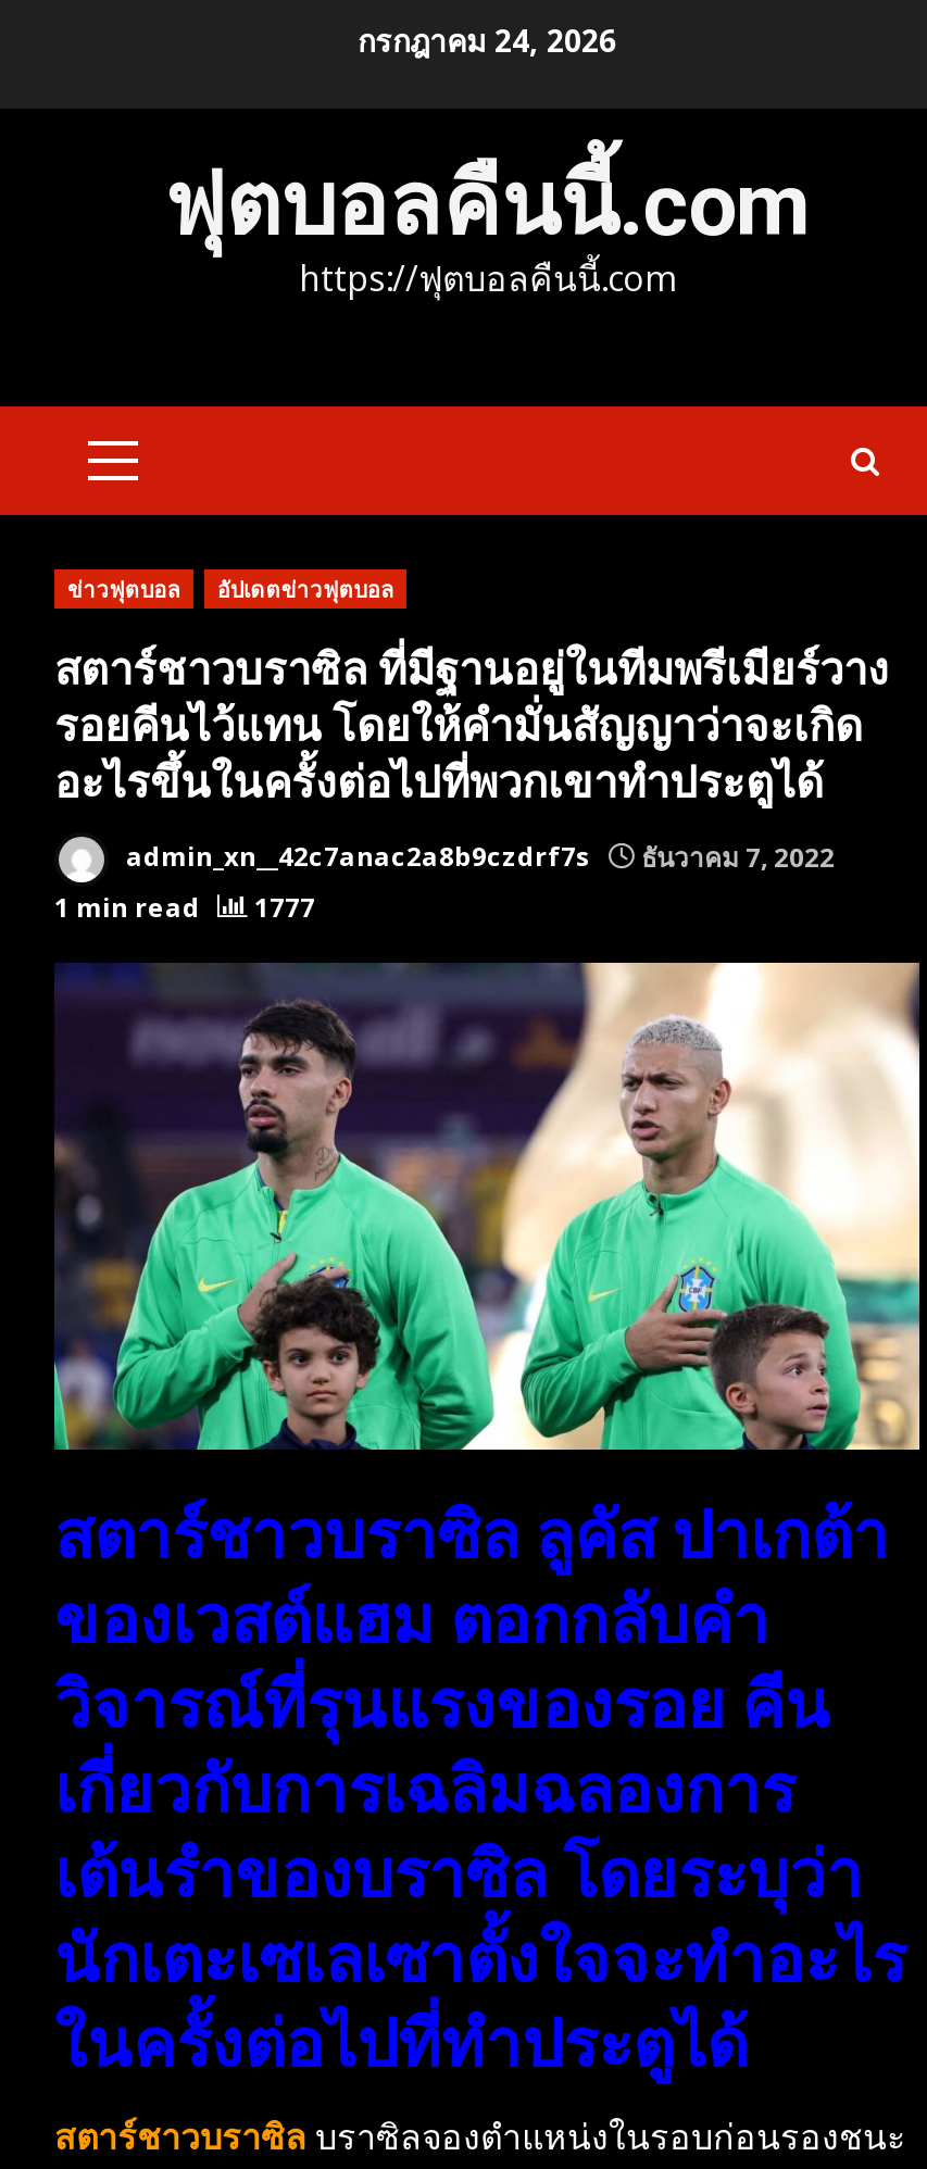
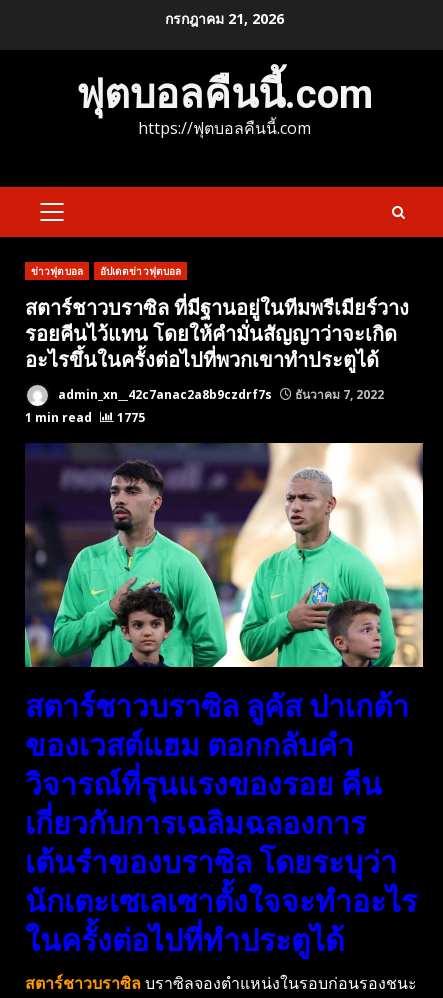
[358,18,616,60] กรกฎาคม 24, 2026 -> [164,8,283,27] กรกฎาคม 21, 2026
[54,889,315,926] 1 min read 1777 -> [25,409,145,426] 1 min read 1775

